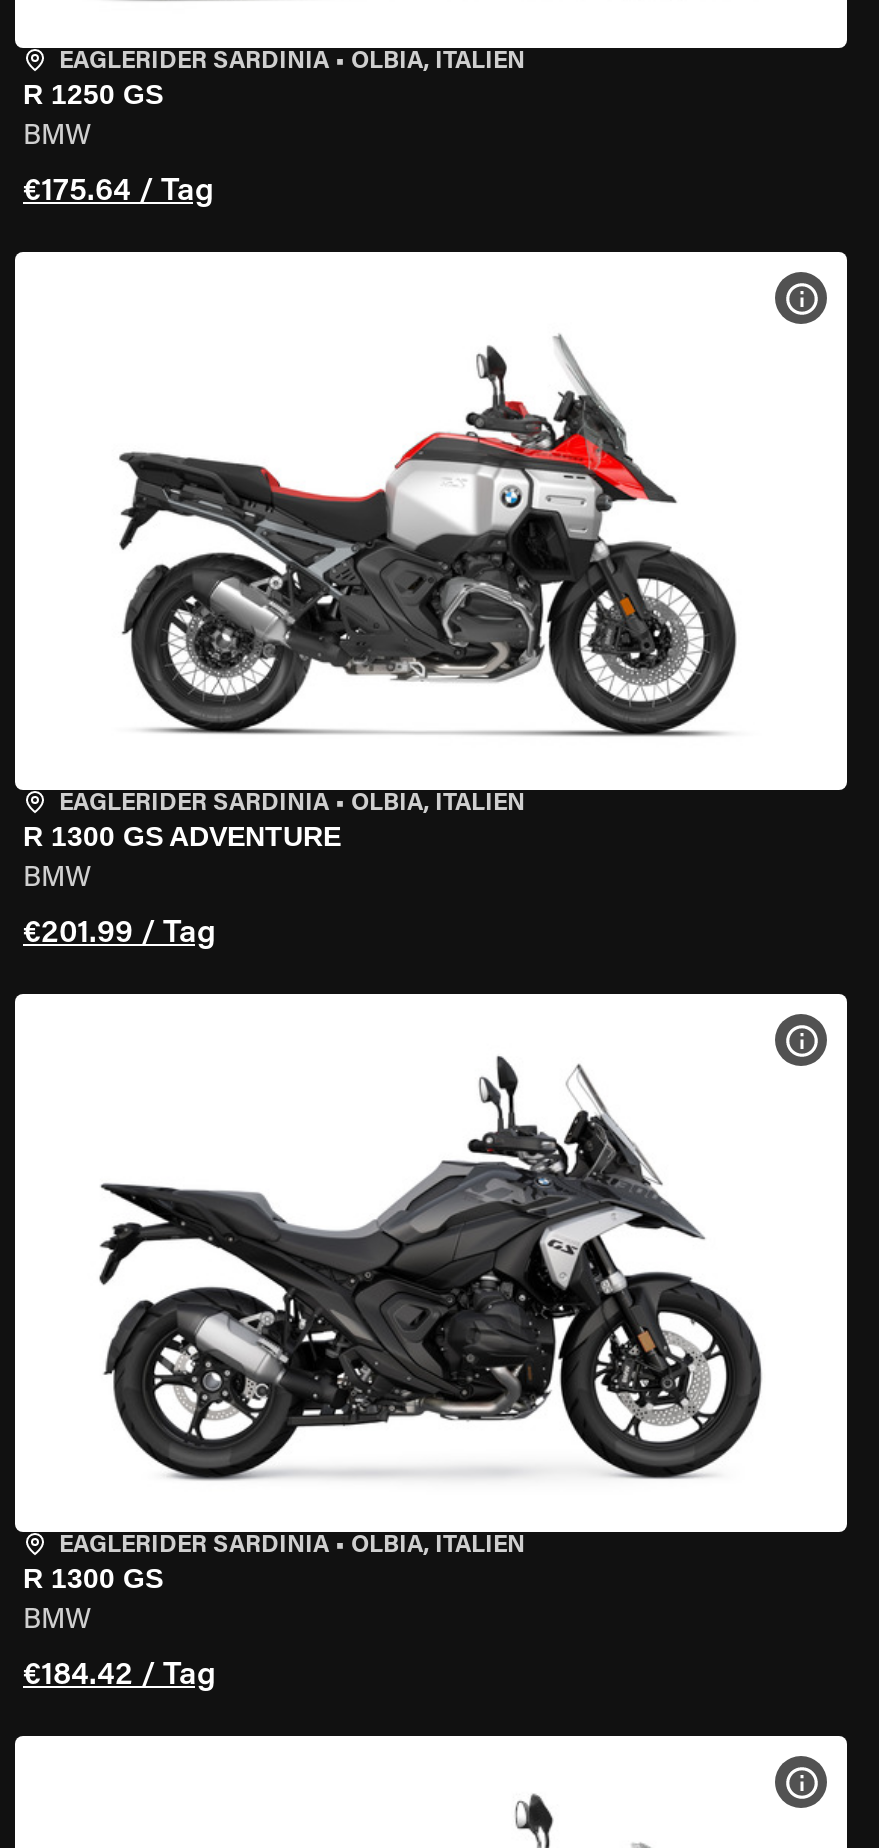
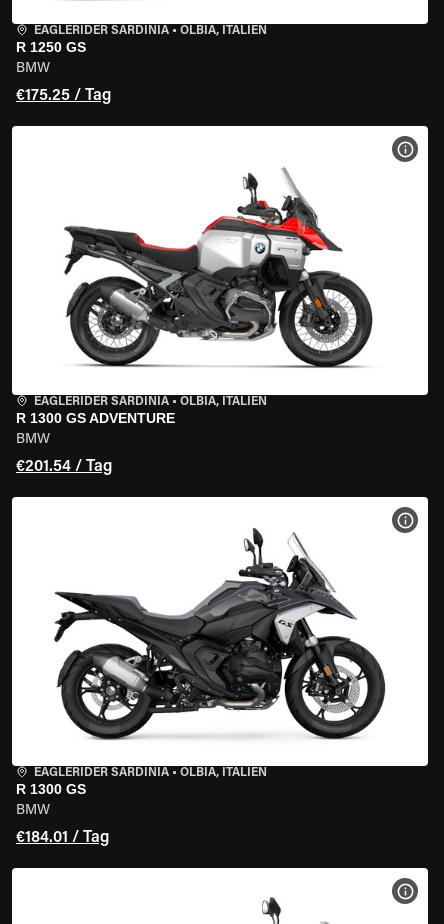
[23,176,213,208] €175.64 / Tag -> [16,88,111,104] €175.25 / Tag
[23,918,215,950] €201.99 / Tag -> [16,459,112,475] €201.54 / Tag
[23,1660,215,1692] €184.42 / Tag -> [16,830,109,846] €184.01 / Tag

